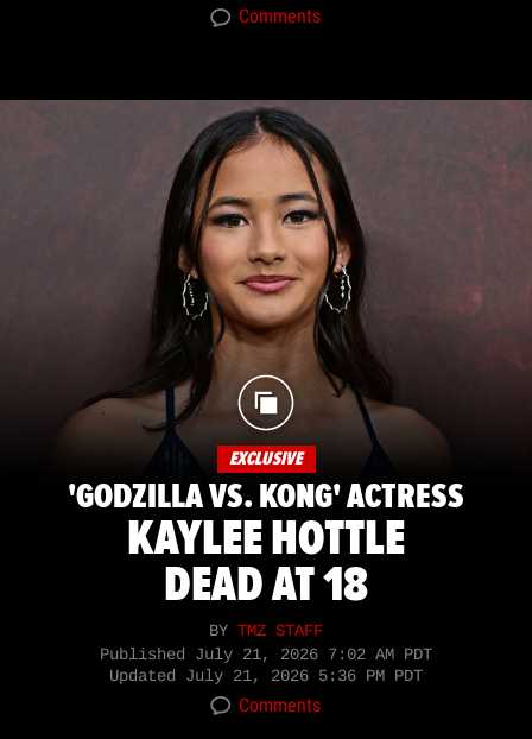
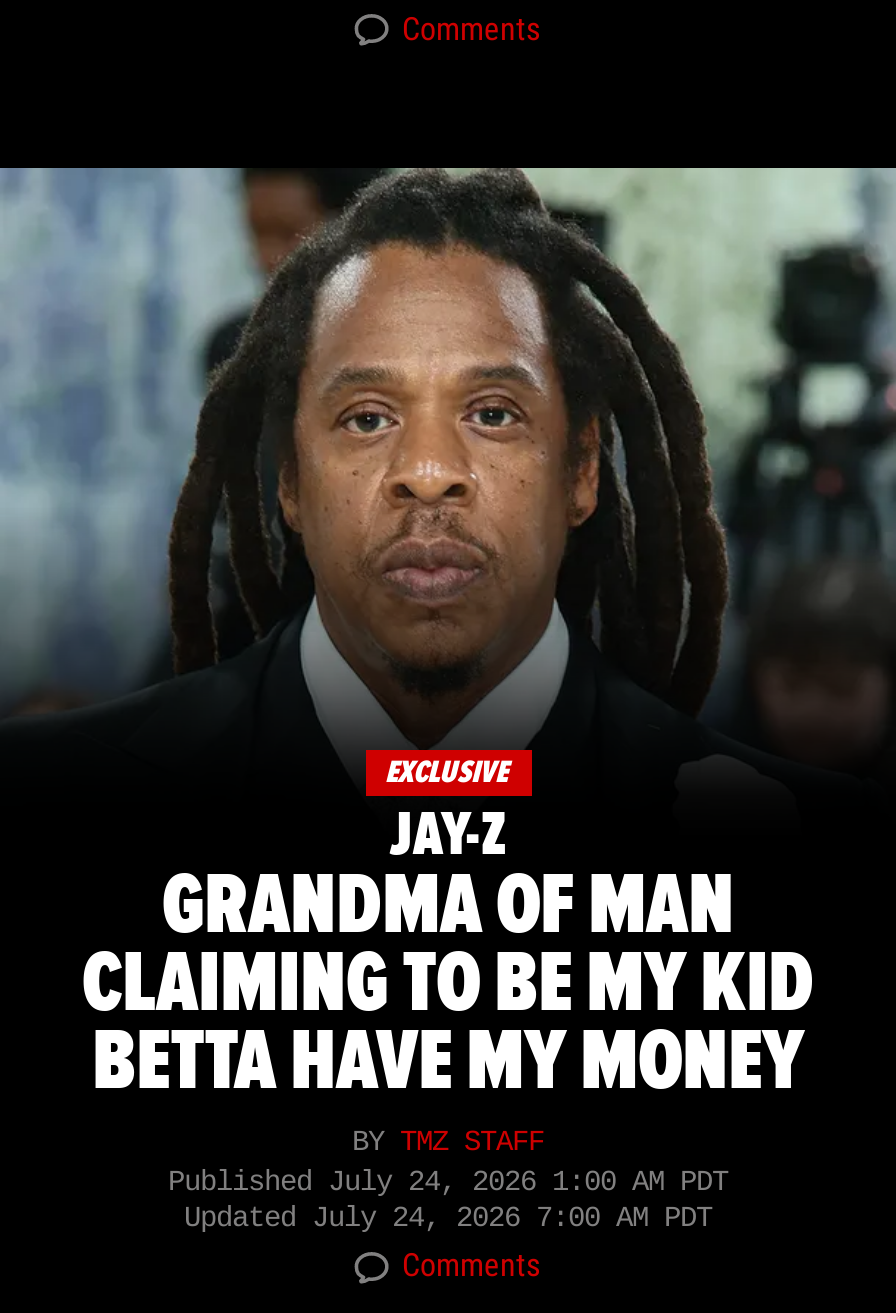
[4,100,528,616] [image] | 'GODZILLA VS. KONG' ACTRESS | KAYLEE HOTTLE | DEAD AT 18 -> [6,168,890,1115] [image] | JAY-Z | GRANDMA OF MAN | CLAIMING TO BE MY KID | BETTA HAVE MY MONEY
[100,646,432,665] Published July 21, 2026 7:02 AM PDT -> [168,1165,728,1197] Published July 24, 2026 1:00 AM PDT
[109,667,423,686] Updated July 21, 2026 5:36 PM PDT -> [184,1201,712,1233] Updated July 24, 2026 7:00 AM PDT

